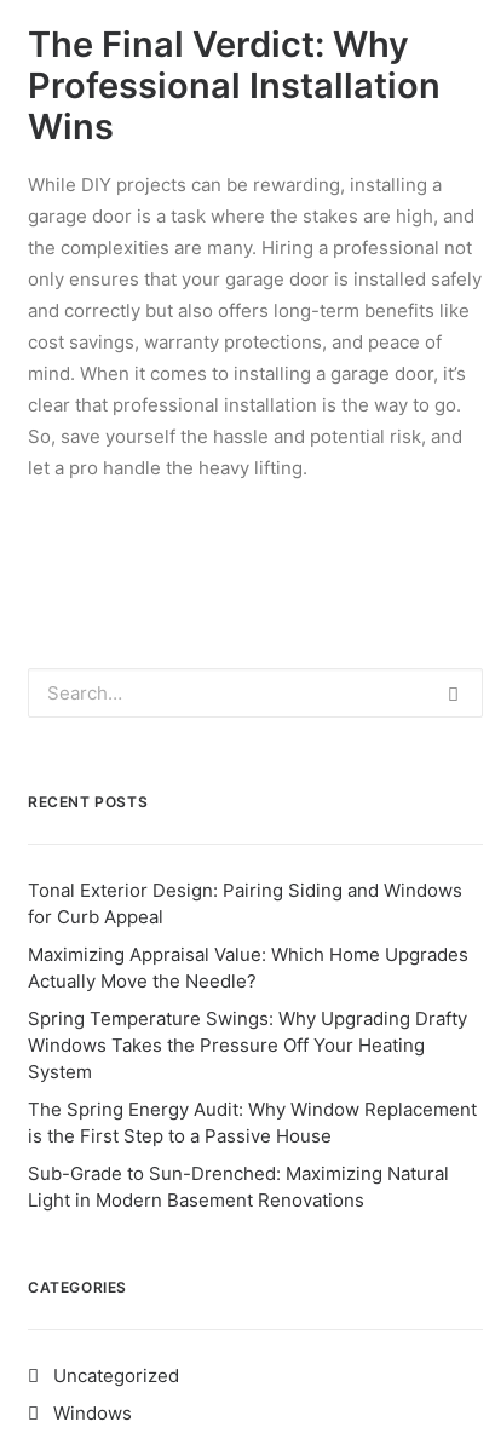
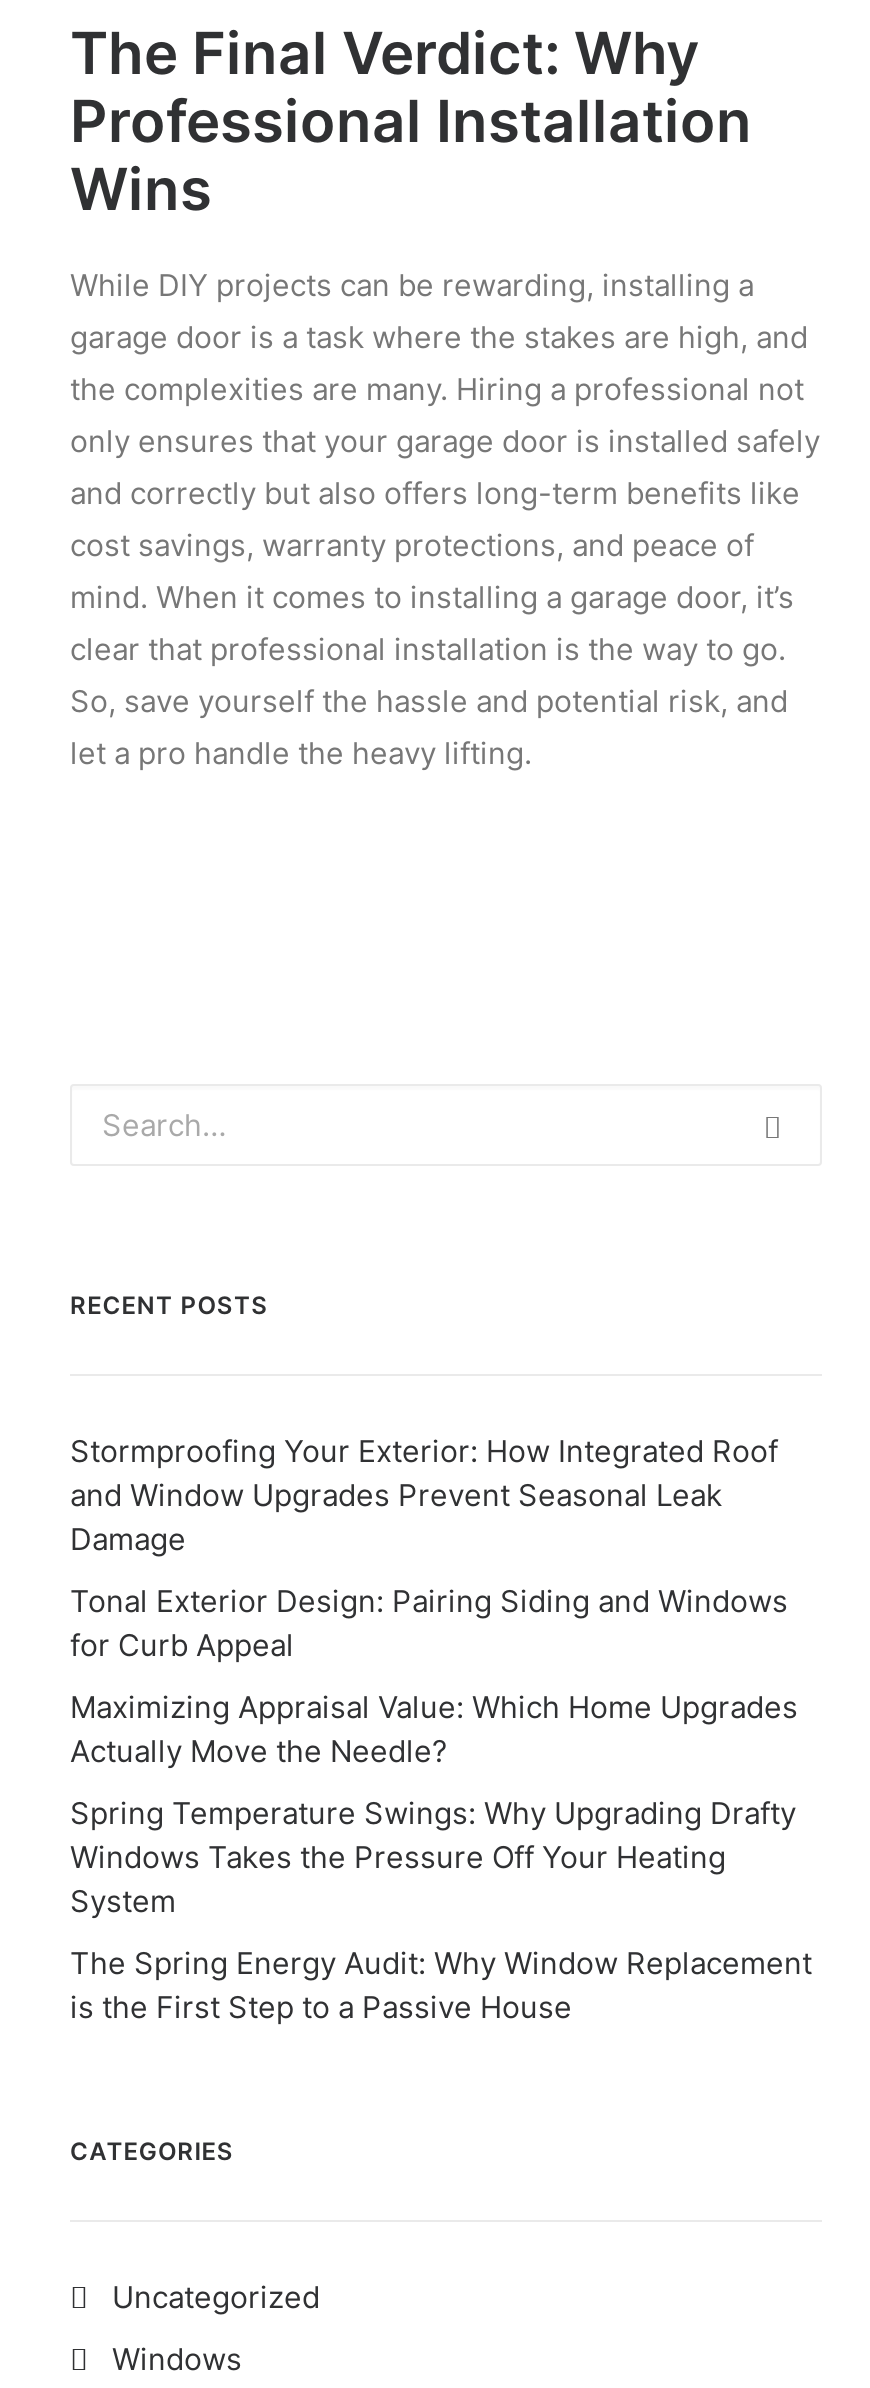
none -> [70,1432,778,1558] Stormproofing Your Exterior: How Integrated Roof | and Window Upgrades Prevent Seasonal Leak | Damage
moved [28,879,477,1147] -> [70,1582,812,2026]: Tonal Exterior Design: Pairing Siding and Windows | for Curb Appeal | Maximizing Appraisal Value: Which Home Upgrades | ... | The Spring Energy Audit: Why Window Replacement | is the First Step to a Passive House
[28,1162,449,1212] Sub-Grade to Sun-Drenched: Maximizing Natural | Light in Modern Basement Renovations -> none

